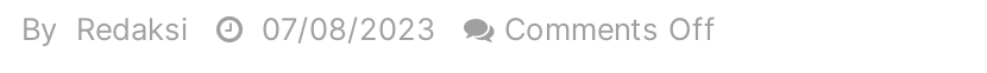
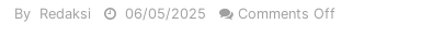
[21,12,716,47] By Redaksi 07/08/2023 Comments Off -> [14,5,335,22] By Redaksi 06/05/2025 Comments Off

